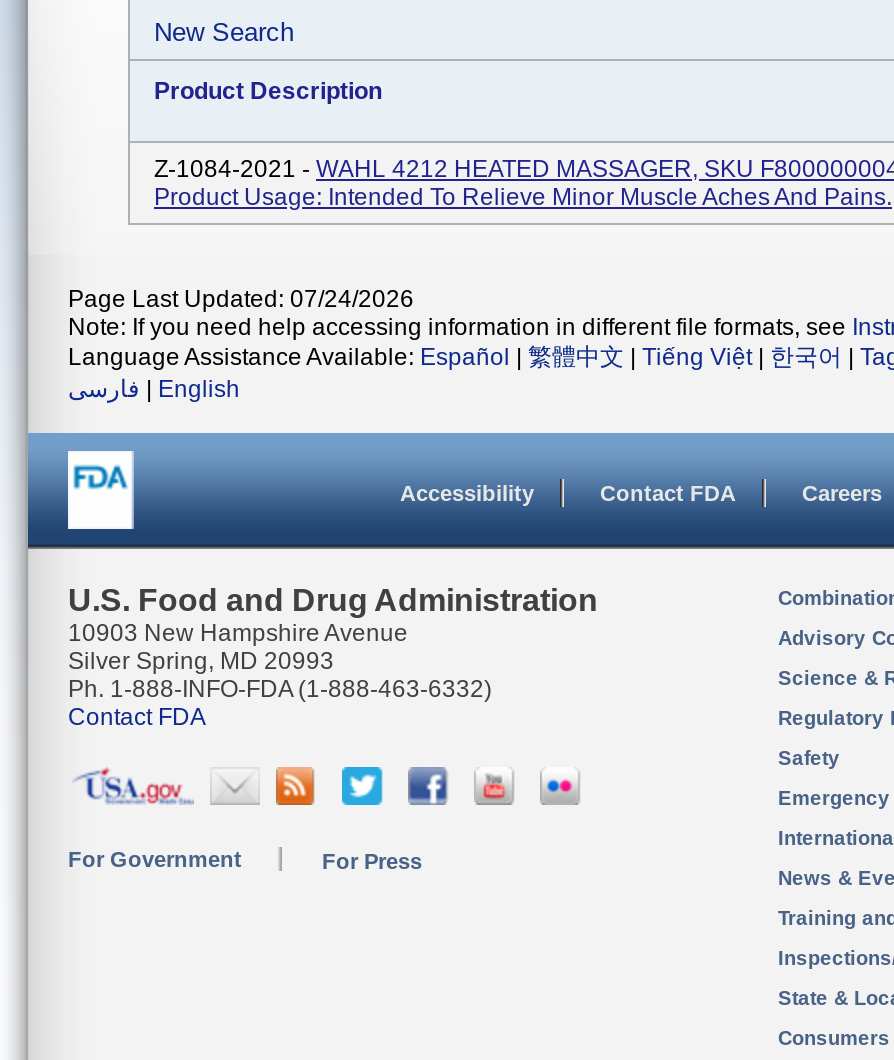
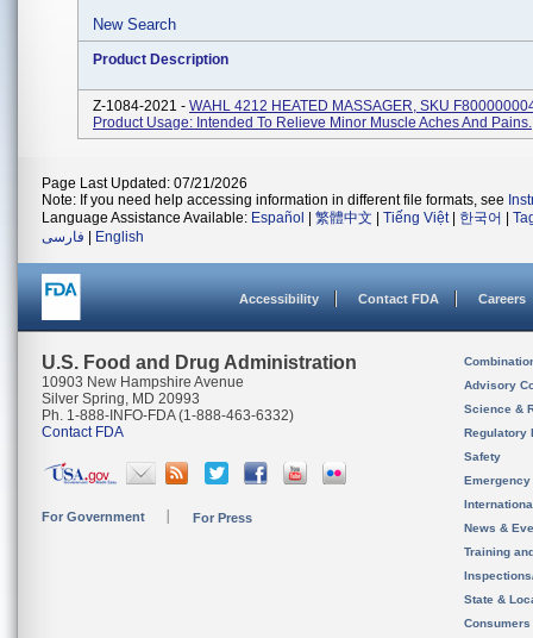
[68,285,414,313] Page Last Updated: 07/24/2026 -> [42,175,247,192] Page Last Updated: 07/21/2026

